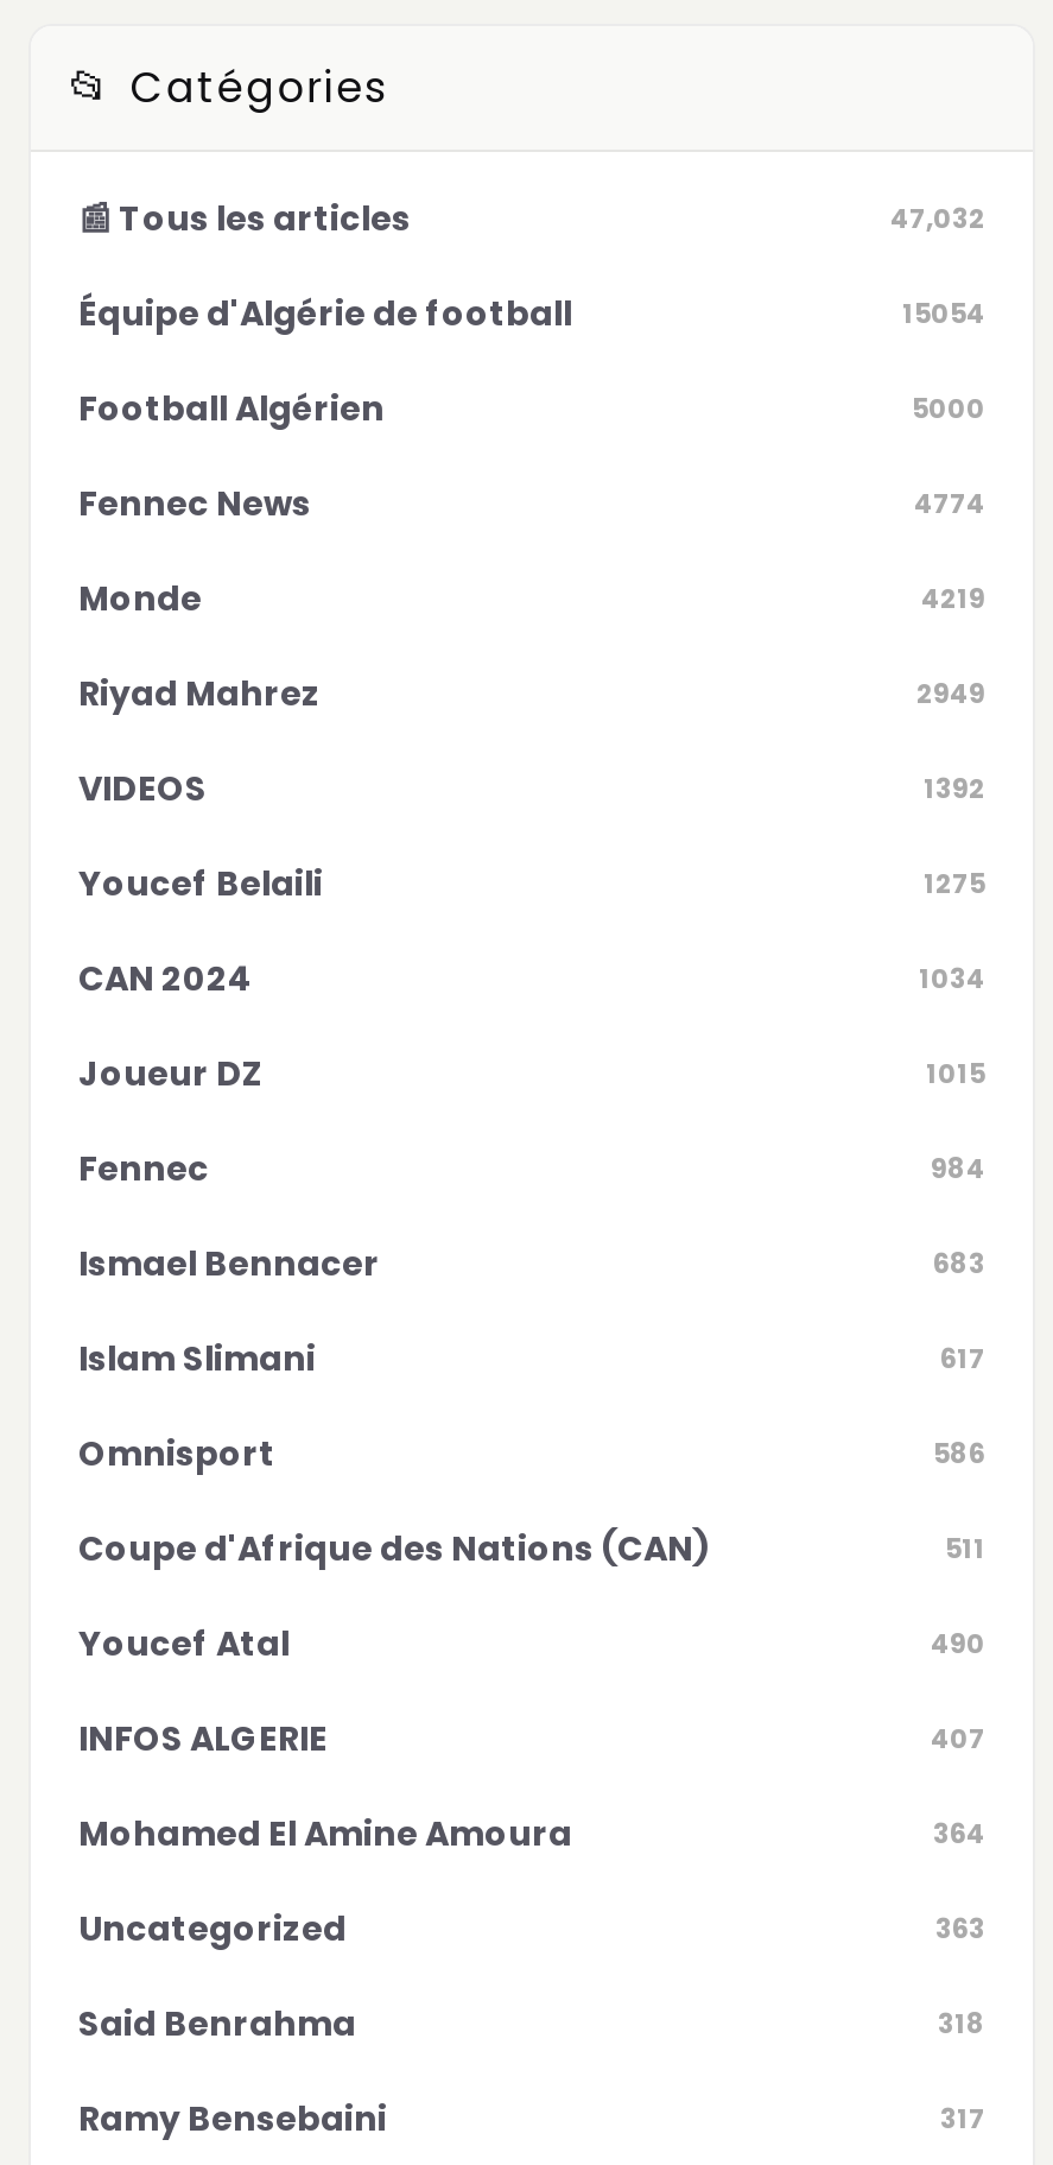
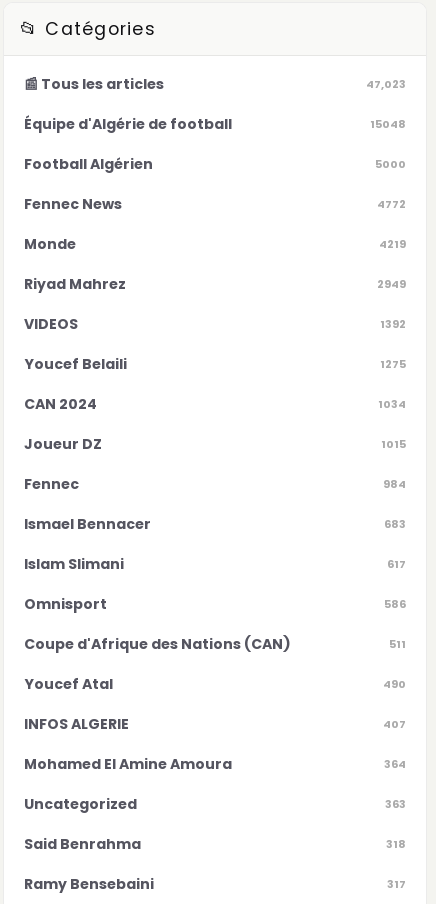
[890,198,985,236] 47,032 -> [366,75,406,91] 47,023
[902,293,985,331] 15054 -> [370,115,406,131] 15048
[914,483,985,521] 4774 -> [377,195,406,211] 4772

